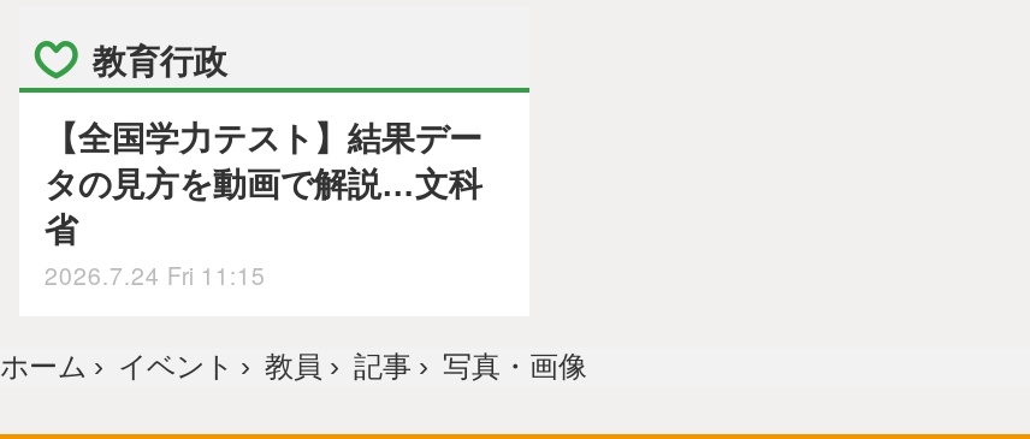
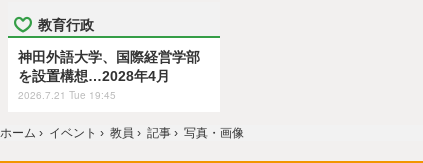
[44,119,482,293] 【全国学力テスト】結果デー | タの見方を動画で解説…文科 | 省 | 2026.7.24 Fri 11:15 -> [18,49,200,102] 神田外語大学、国際経営学部 | を設置構想…2028年4月 | 2026.7.21 Tue 19:45

